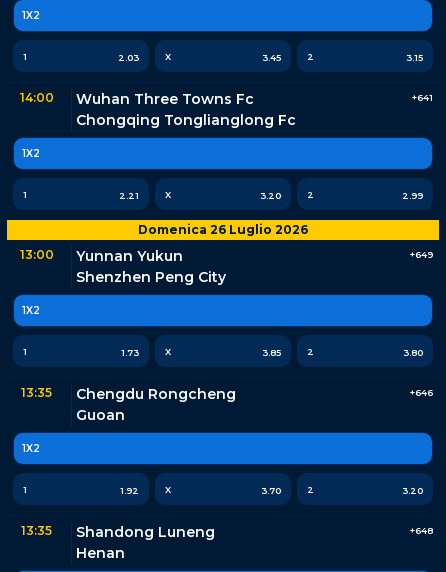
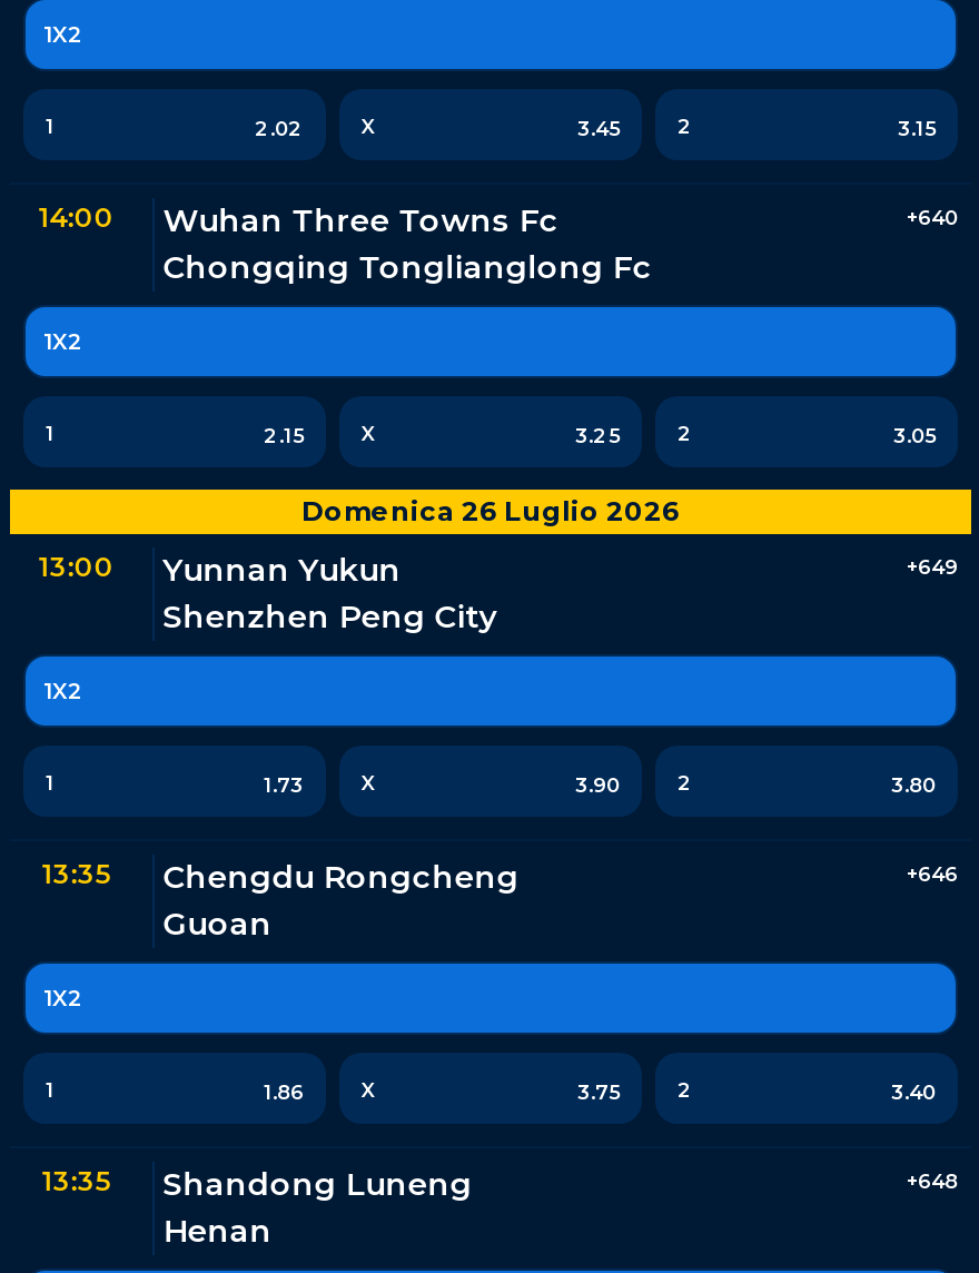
[118,51,139,62] 2.03 -> [255,115,304,139] 2.02
[412,91,433,102] +641 -> [907,204,958,228] +640
[119,189,139,200] 2.21 -> [264,422,304,446] 2.15
[260,189,281,200] 3.20 -> [575,422,620,446] 3.25
[402,189,423,200] 2.99 -> [893,422,936,446] 3.05
[262,346,281,357] 3.85 -> [575,771,620,796] 3.90
[120,484,139,495] 1.92 -> [264,1078,304,1103] 1.86
[261,484,281,495] 3.70 -> [577,1078,620,1103] 3.75
[402,484,423,495] 3.20 -> [891,1078,936,1103] 3.40

